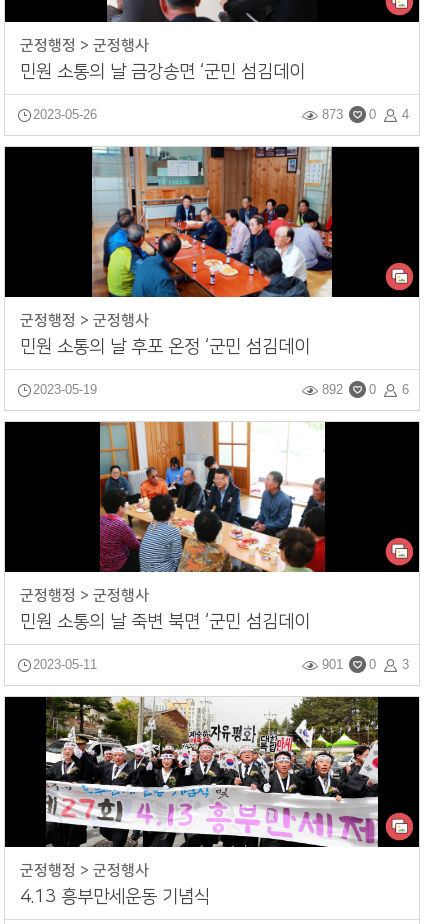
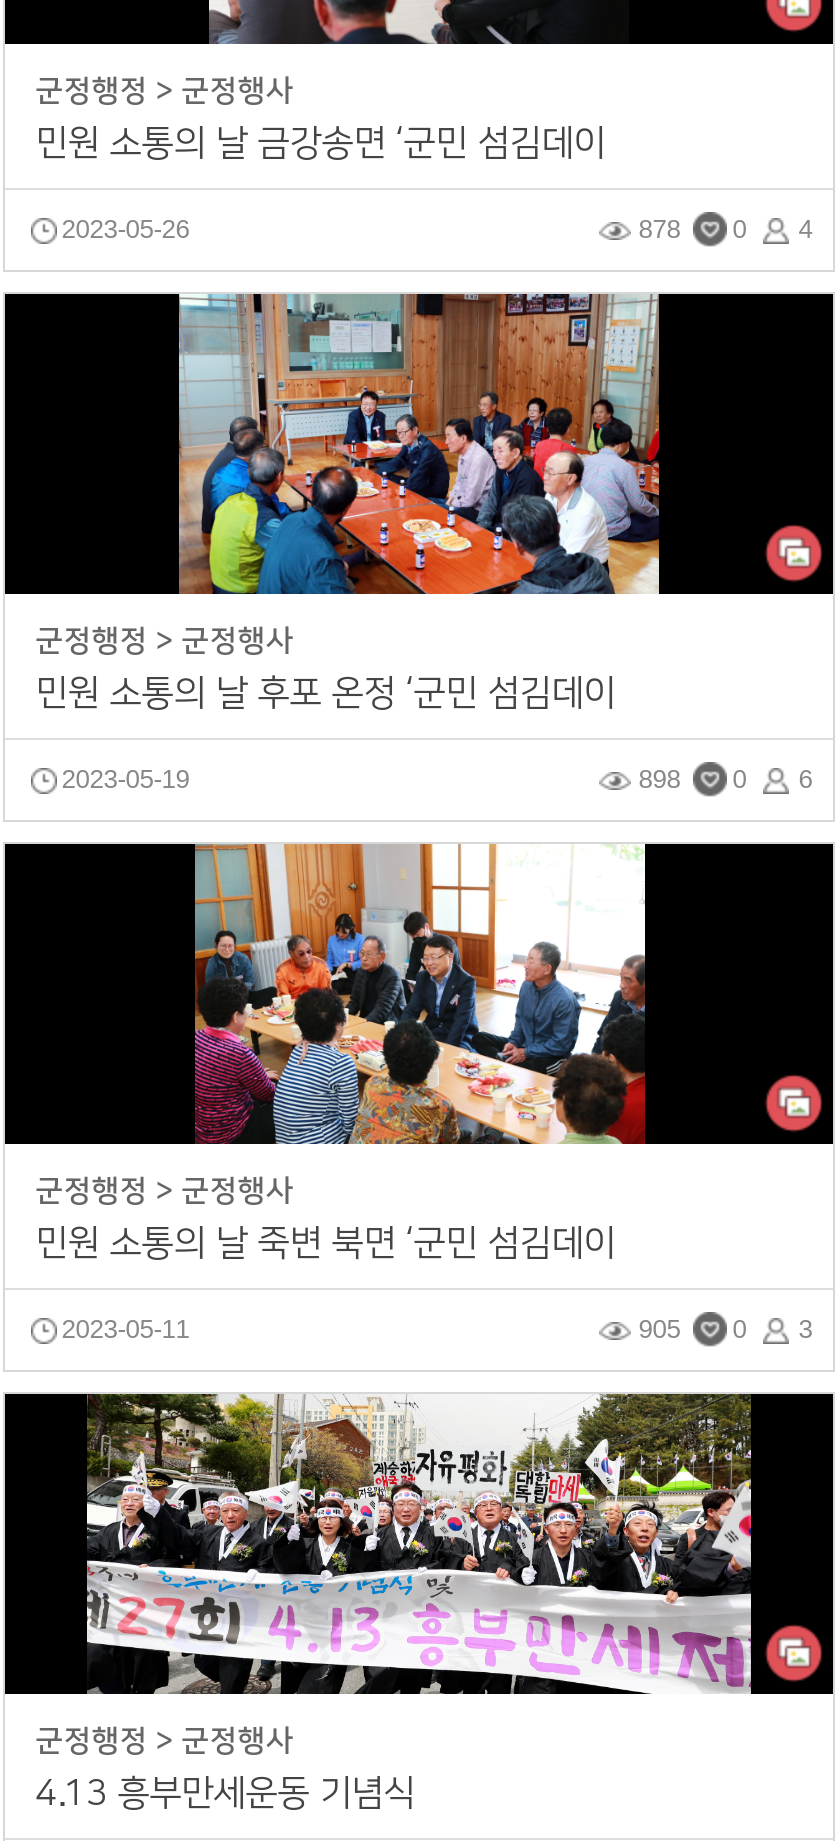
[322,107,409,122] 873 0 4 -> [639,214,813,244] 878 0 4
[322,382,409,397] 892 0 6 -> [639,764,813,794] 898 0 6
[322,657,409,672] 901 0 3 -> [639,1314,813,1344] 905 0 3

